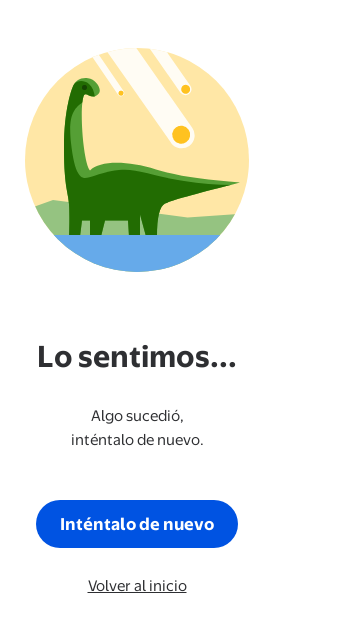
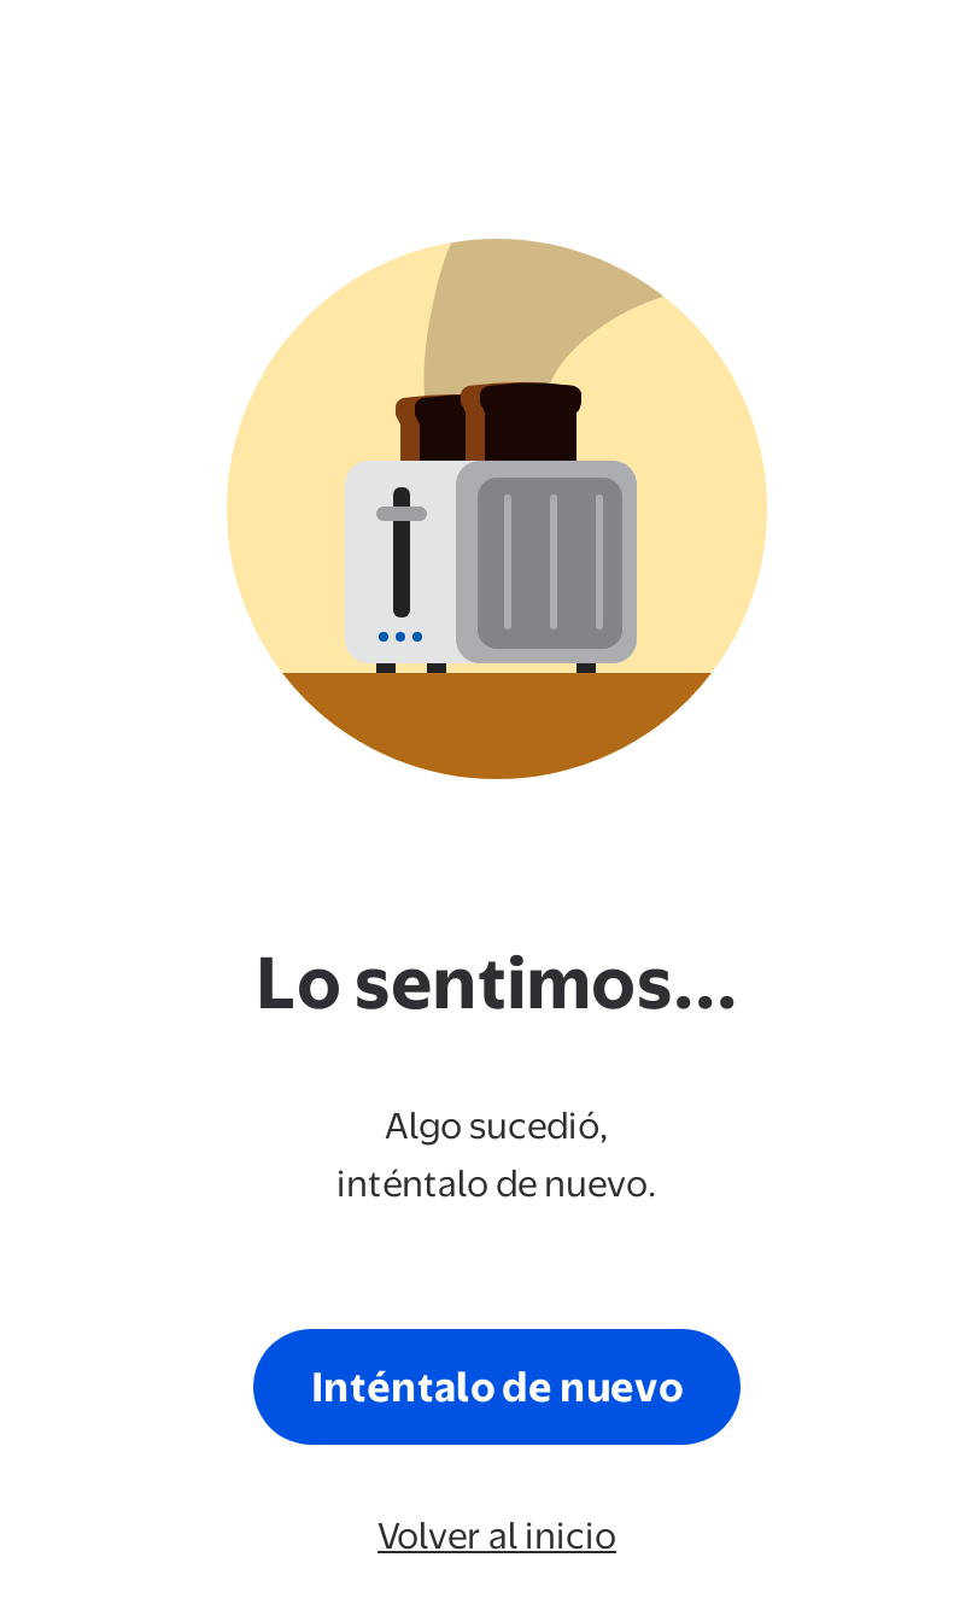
[35,49,239,273] [image] -> [253,239,736,781] [image]

